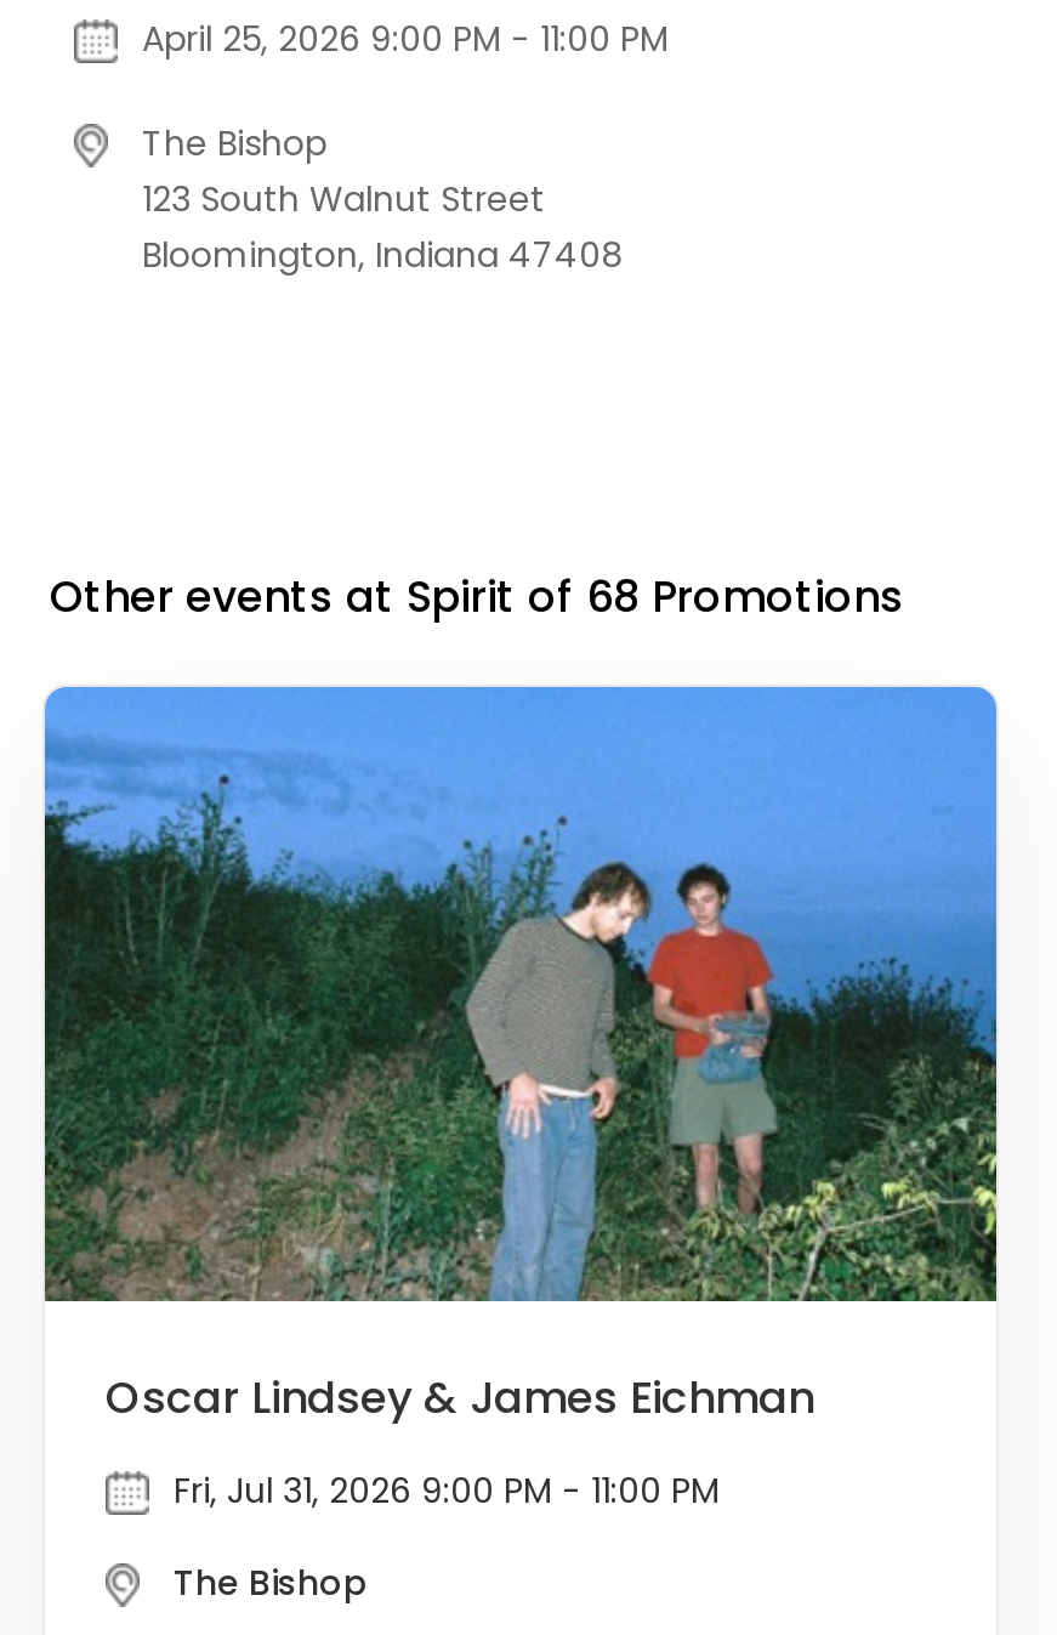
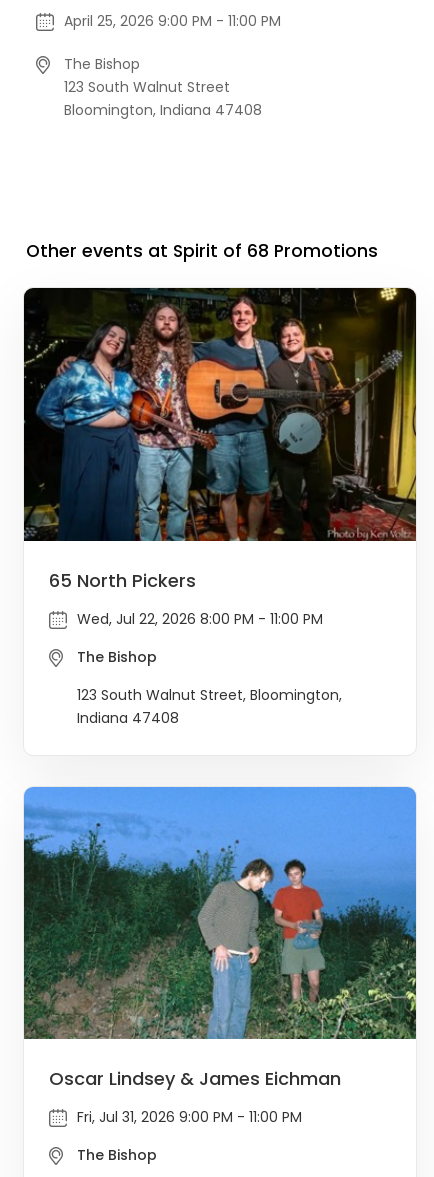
none -> [23,287,417,728] [image] | 65 North Pickers | Wed, Jul 22, 2026 8:00 PM - 11:00 PM | The Bishop | 123 South Walnut Street, Bloomington, | Indiana 47408

